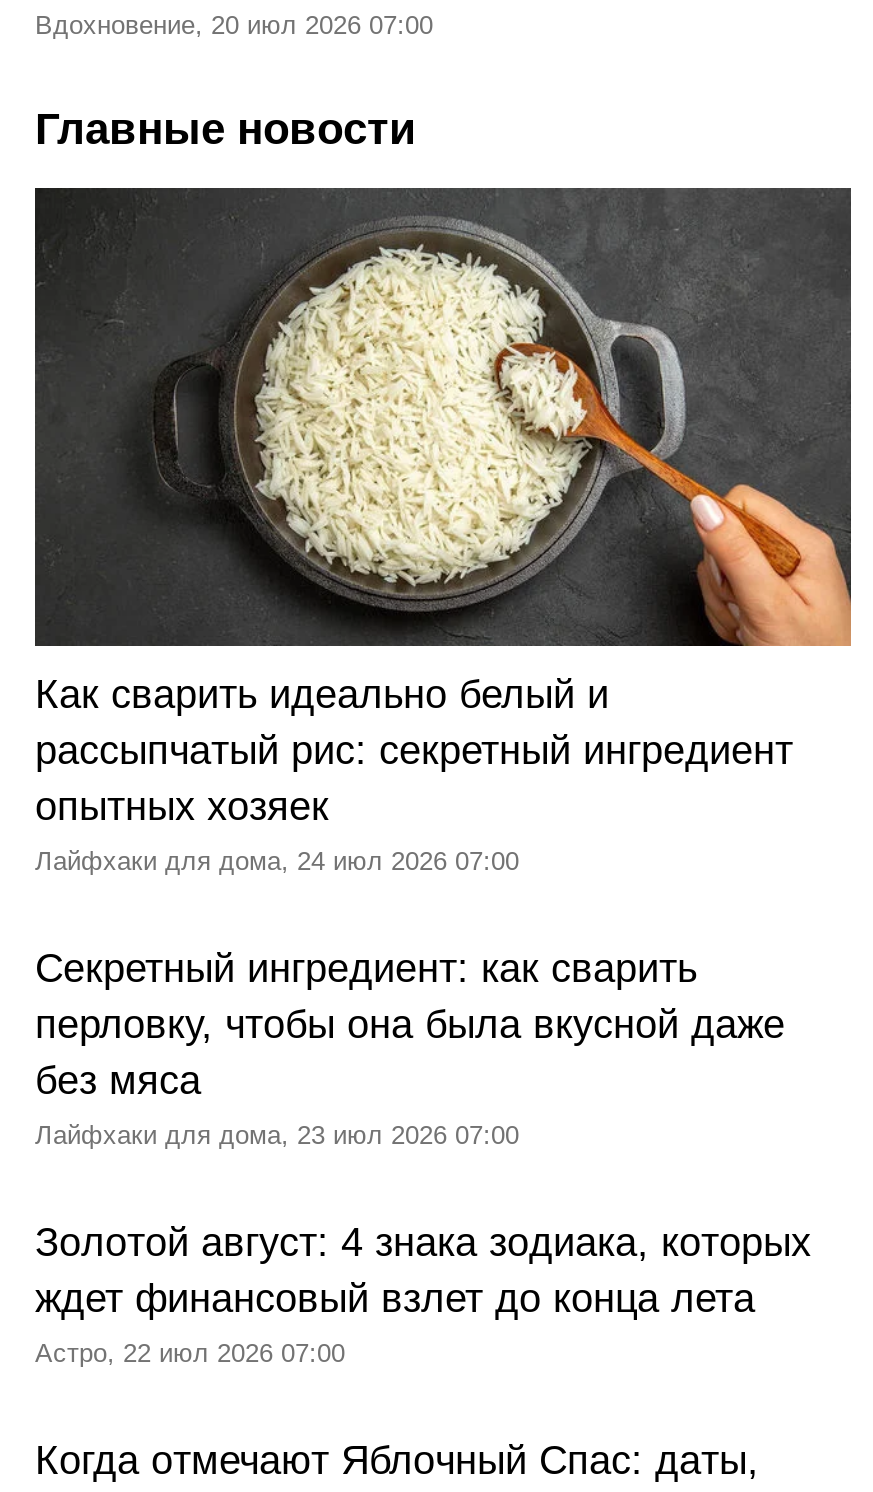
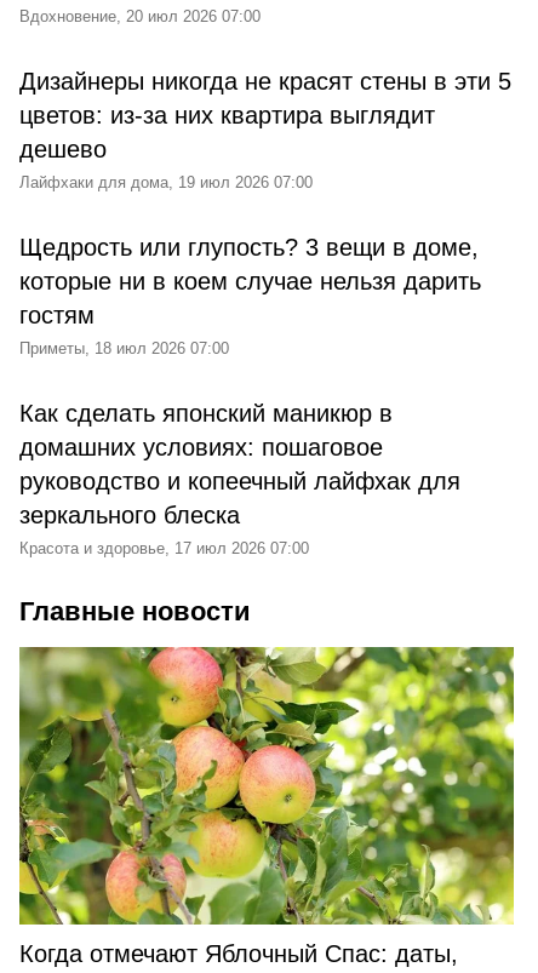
none -> [19,67,511,557] Дизайнеры никогда не красят стены в эти 5 | цветов: из-за них квартира выглядит | дешево | Лайфхаки для дома, 19 июл 2026 07:00 | Щедрость или глупость? 3 вещи в доме, | которые ни в коем случае нельзя дарить | гостям | Приметы, 18 июл 2026 07:00 | Как сделать японский маникюр в | домашних условиях: пошаговое | руководство и копеечный лайфхак для | зеркального блеска | Красота и здоровье, 17 июл 2026 07:00
moved [35,103,417,153] -> [19,596,251,626]: Главные новости
[35,186,853,646] [image] -> [18,646,515,926] [image]
[35,672,811,1368] Как сварить идеально белый и | рассыпчатый рис: секретный ингредиент | опытных хозяек | Лайфхаки для дома, 24 июл 2026 07:00 | Секретный ингредиент: как сварить | перловку, чтобы она была вкусной даже | без мяса | Лайфхаки для дома, 23 июл 2026 07:00 | Золотой август: 4 знака зодиака, которых | ждет финансовый взлет до конца лета | Астро, 22 июл 2026 07:00 -> none

